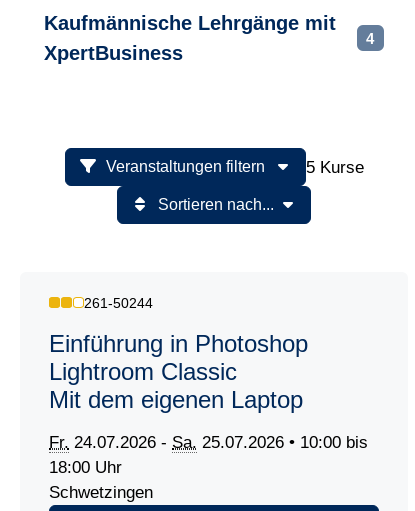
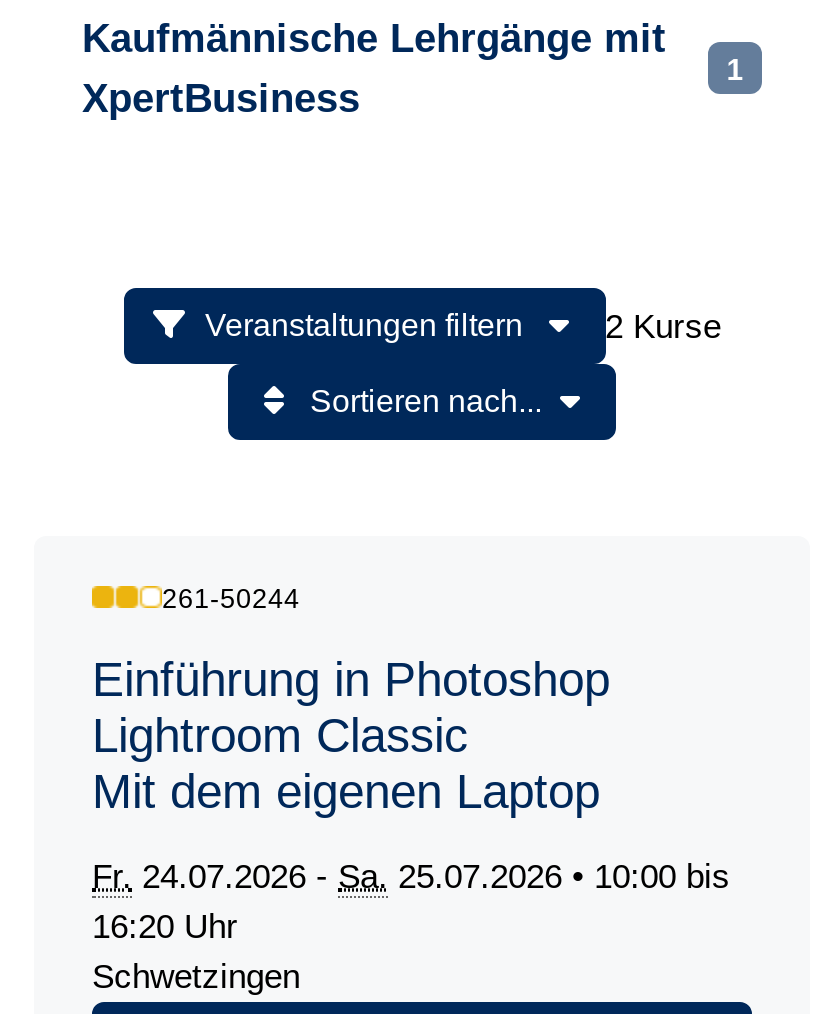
[366,29,374,46] 4 -> [726,51,742,85] 1
[305,157,363,176] 5 Kurse -> [605,307,721,345] 2 Kurse
[49,458,122,477] 18:00 Uhr -> [92,908,238,946] 16:20 Uhr

